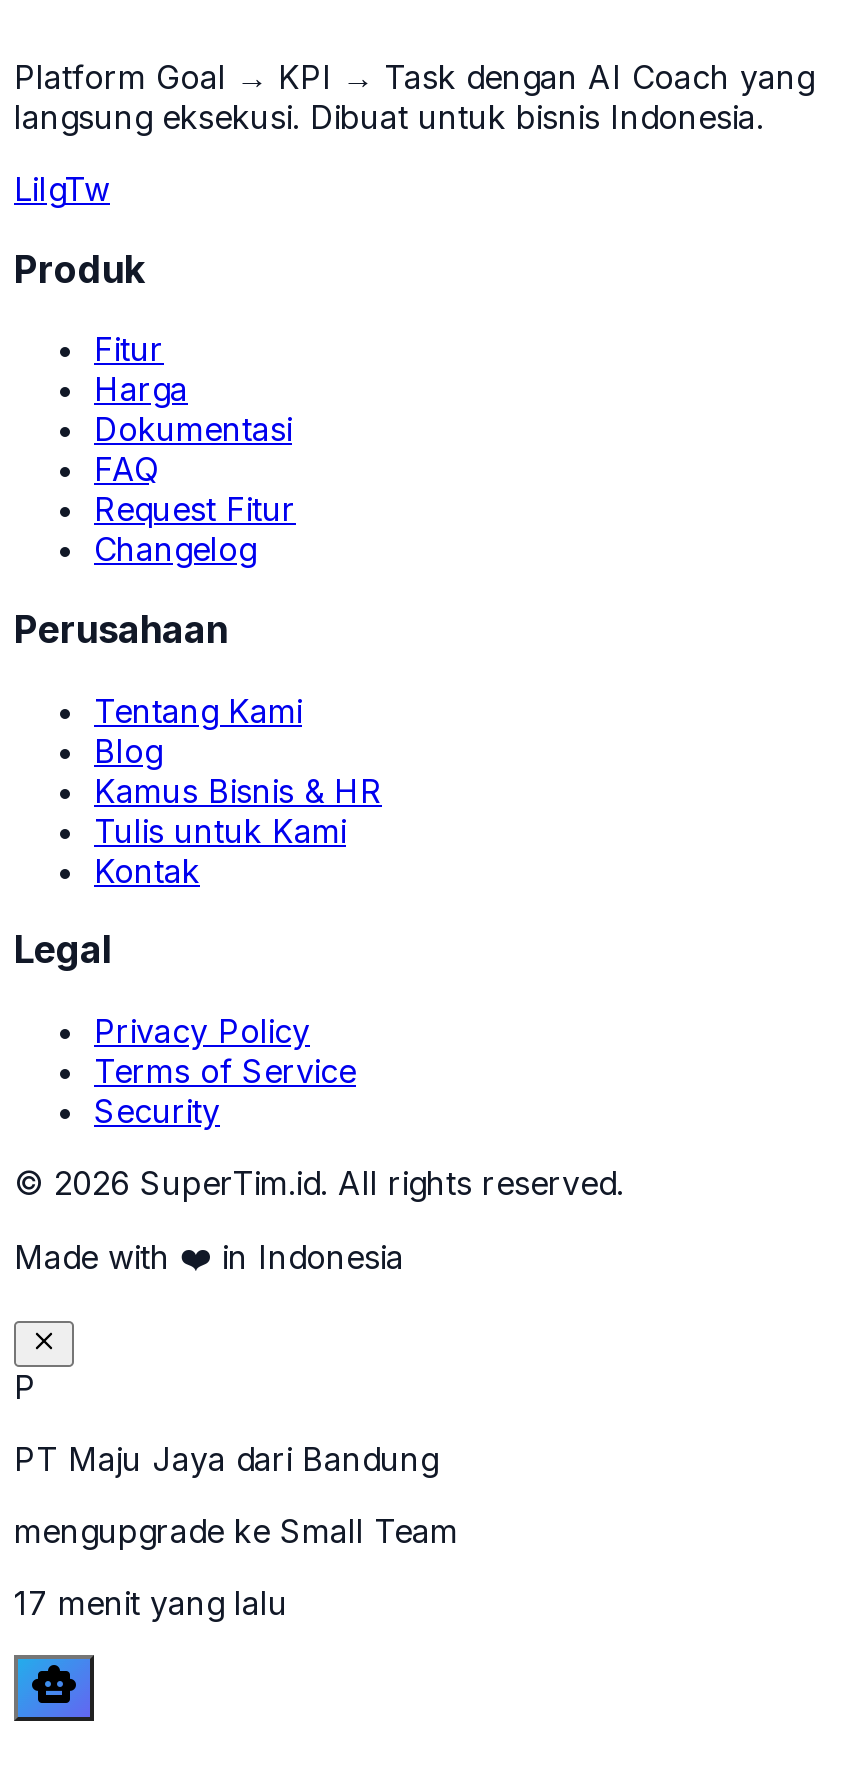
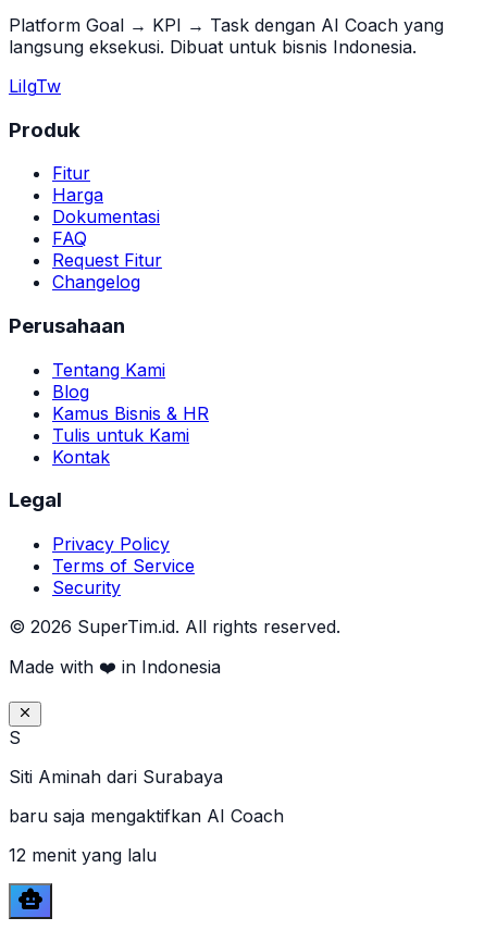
[14,1367,36,1407] P -> [9,727,21,749] S
[14,1439,438,1479] PT Maju Jaya dari Bandung -> [9,766,223,788] Siti Aminah dari Surabaya
[14,1511,458,1551] mengupgrade ke Small Team -> [9,805,284,827] baru saja mengaktifkan AI Coach
[14,1583,288,1623] 17 menit yang lalu -> [9,844,157,866] 12 menit yang lalu

